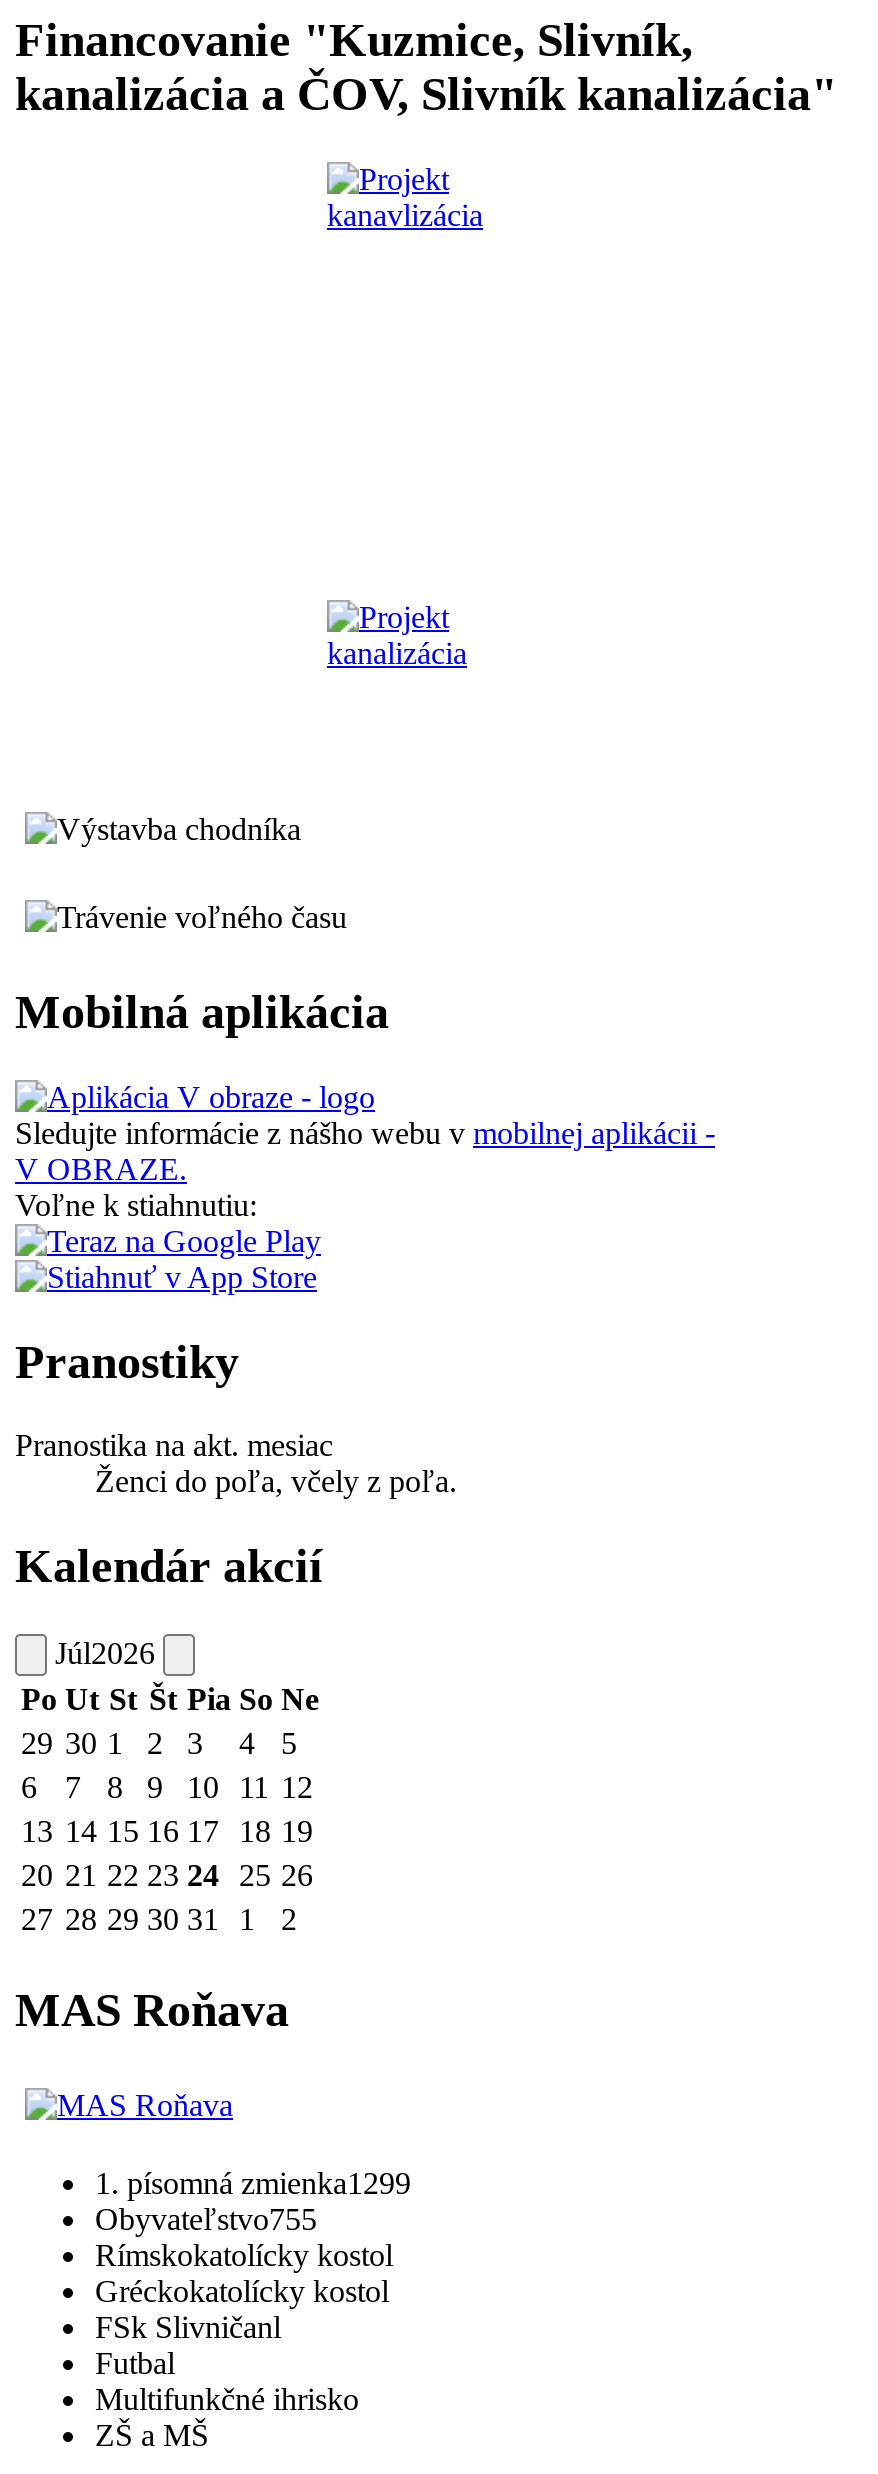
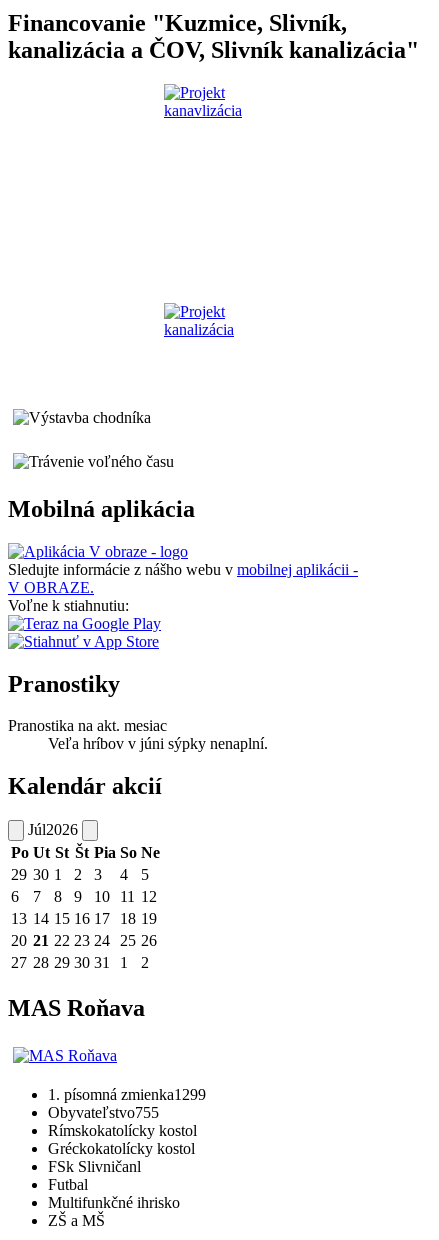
[95,1465,457,1499] Ženci do poľa, včely z poľa. -> [48,735,268,752] Veľa hríbov v júni sýpky nenaplní.

